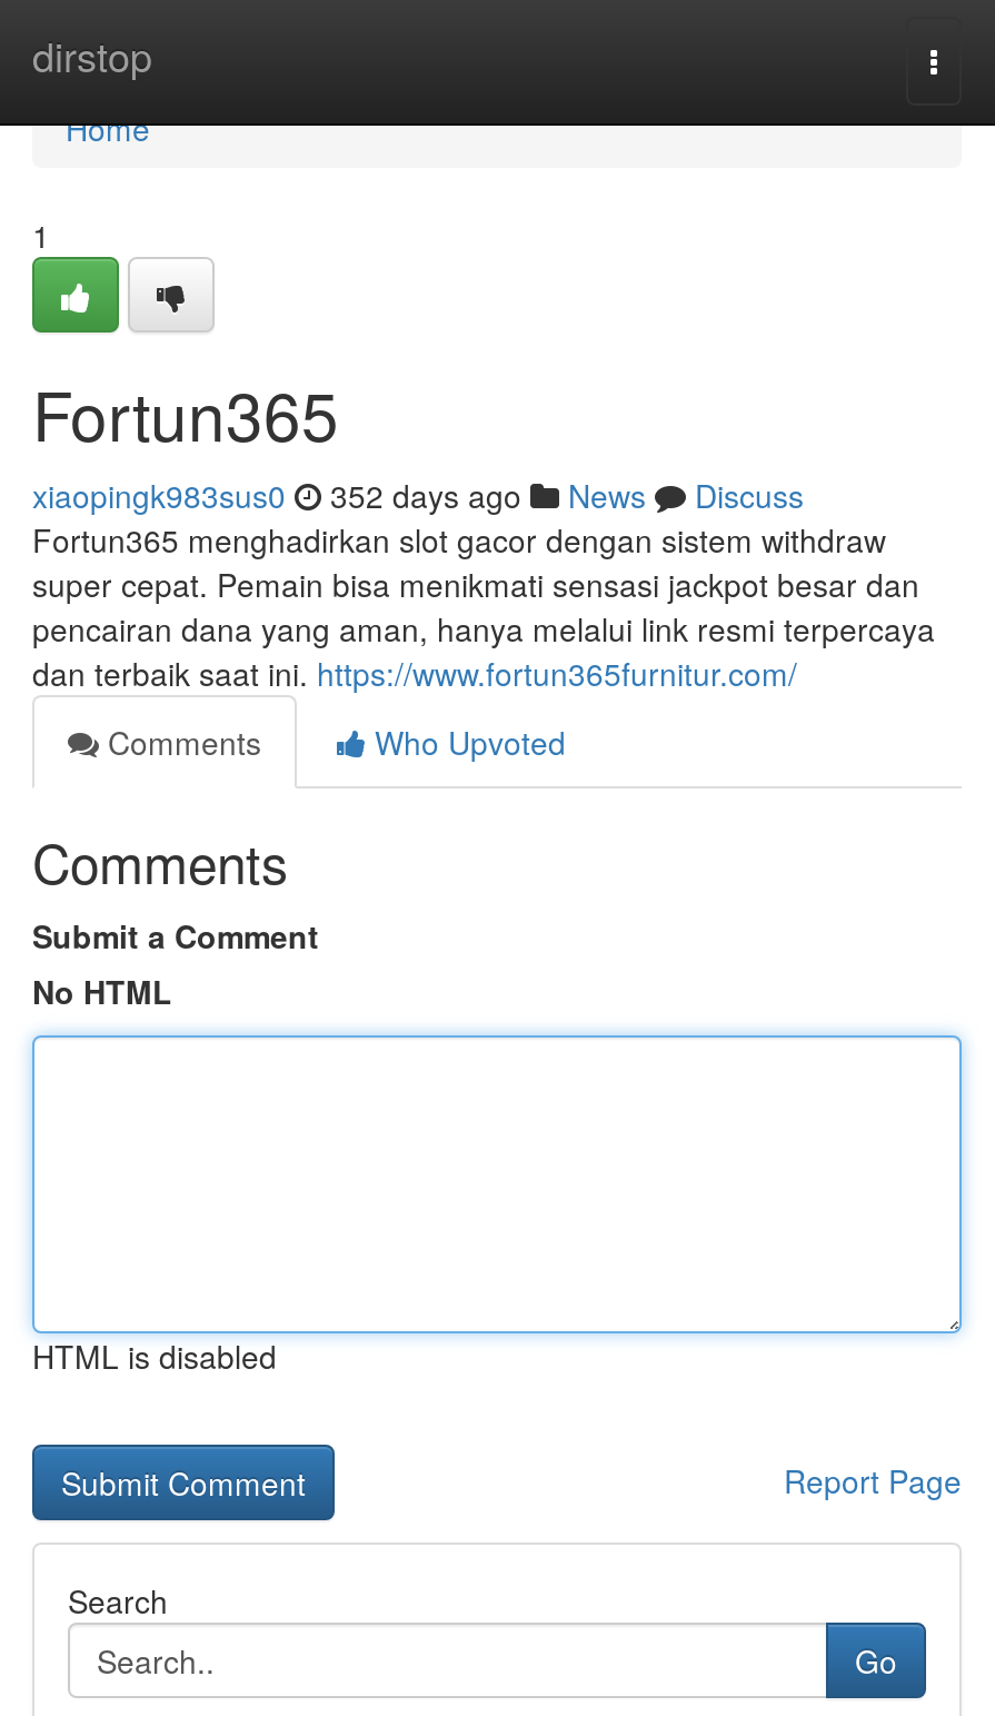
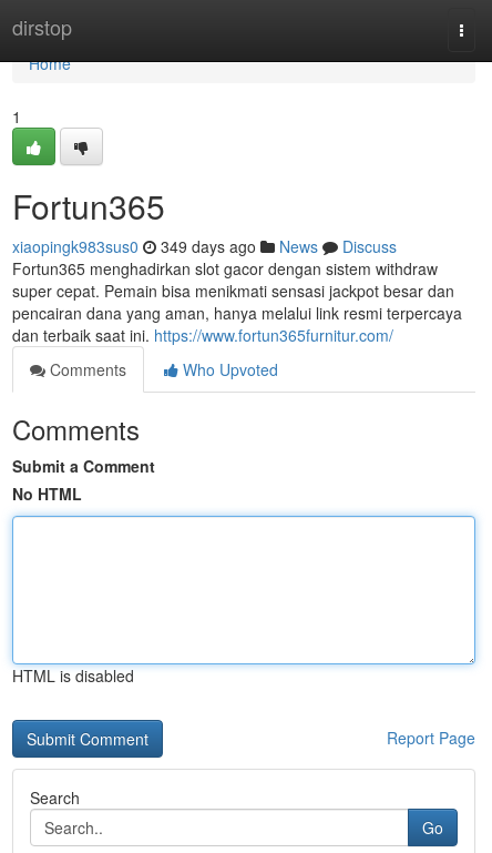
[32,473,804,517] xiaopingk983sus0 352 days ago News Discuss -> [12,235,397,257] xiaopingk983sus0 349 days ago News Discuss

